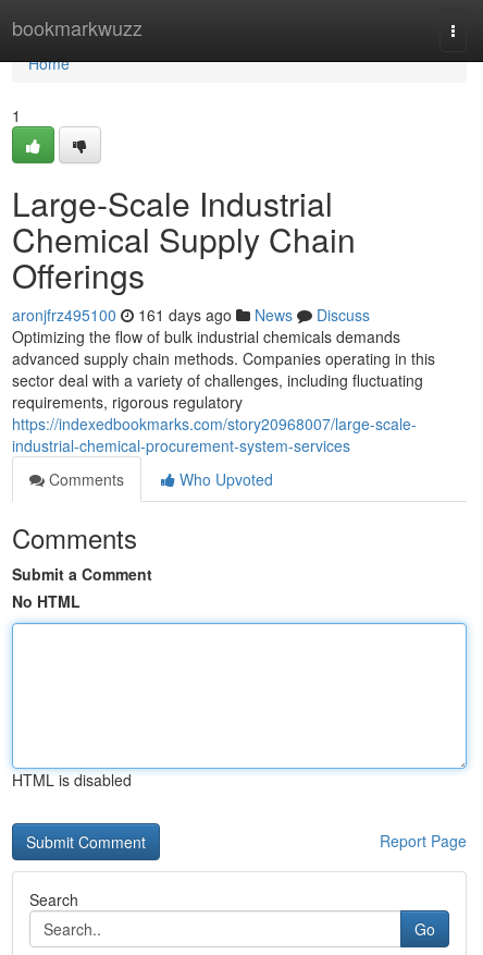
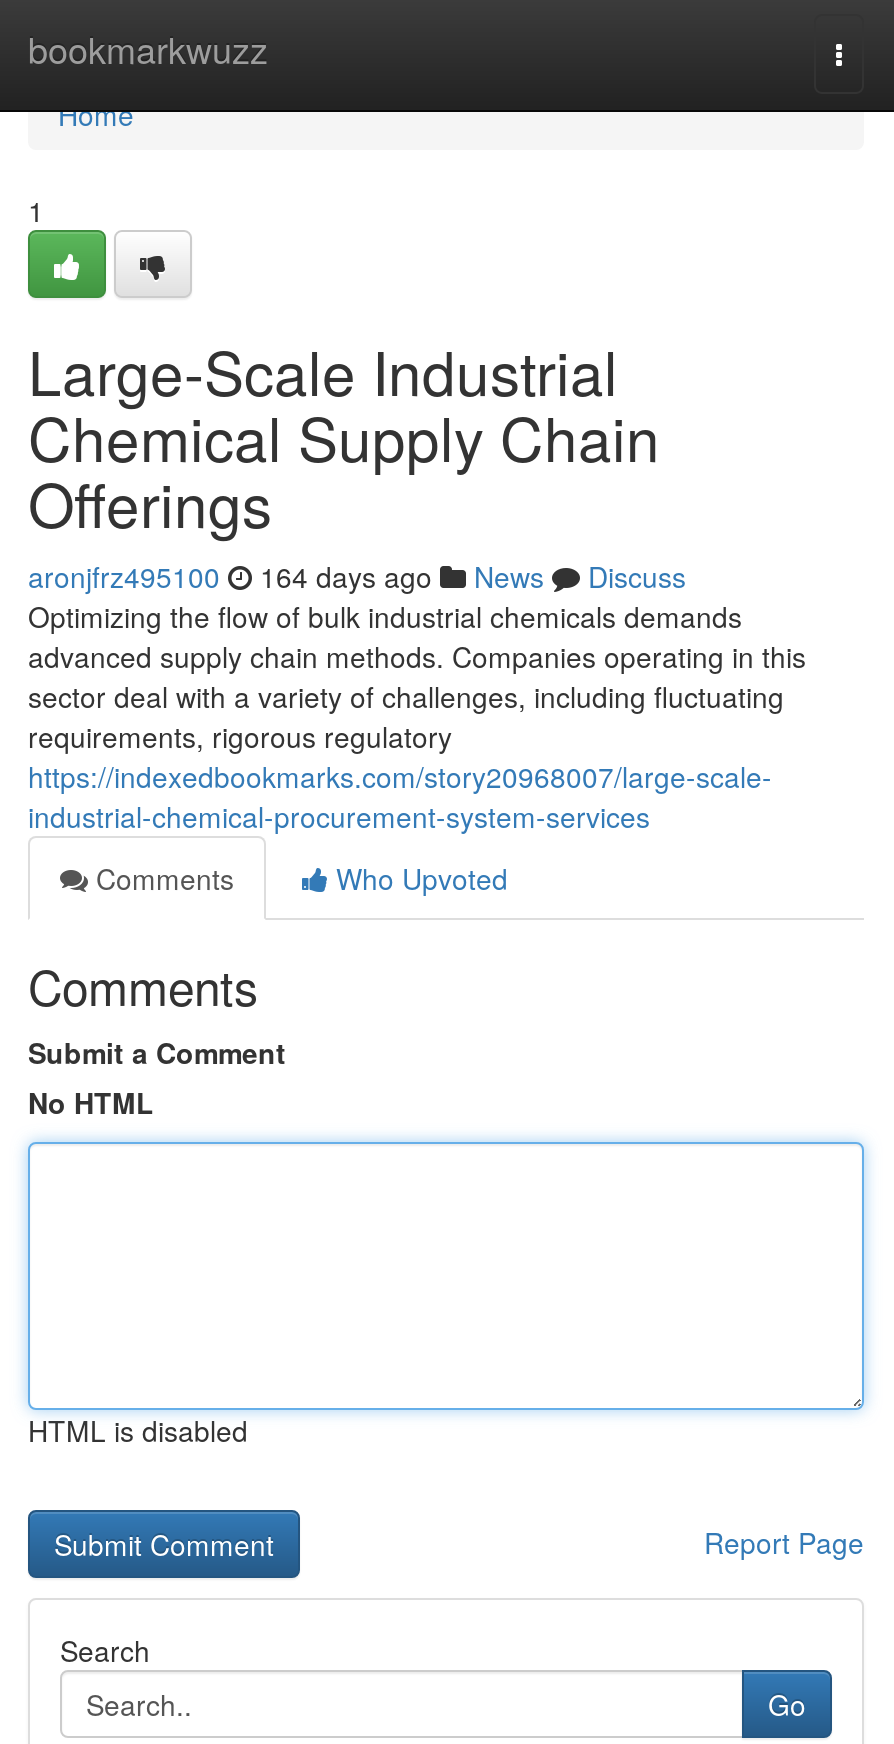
[12,304,370,326] aronjfrz495100 161 days ago News Discuss -> [28,556,686,596] aronjfrz495100 164 days ago News Discuss

